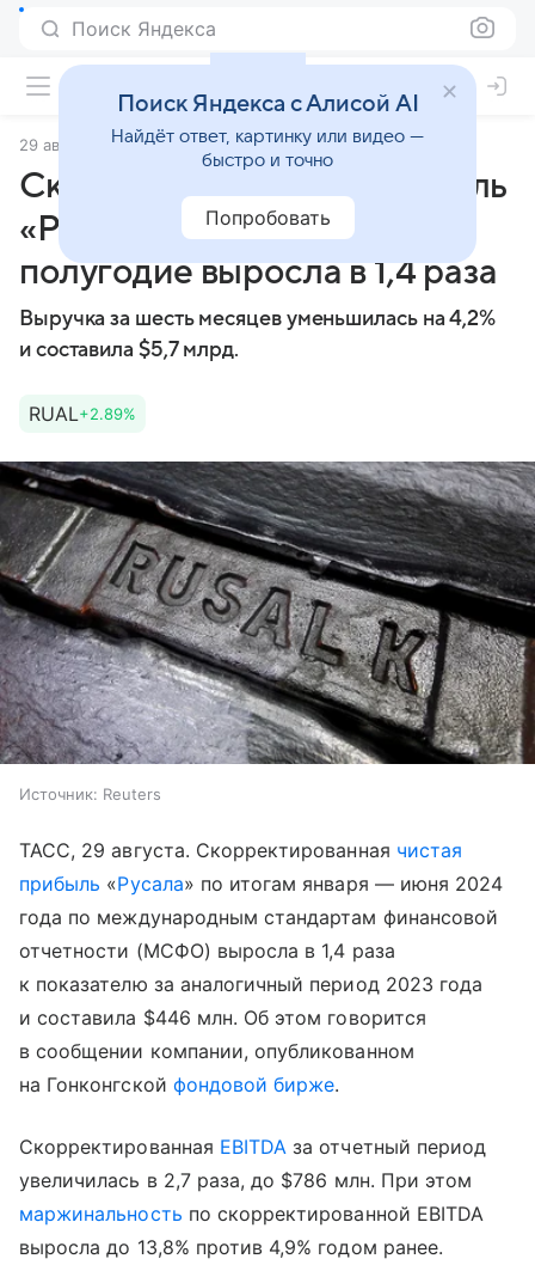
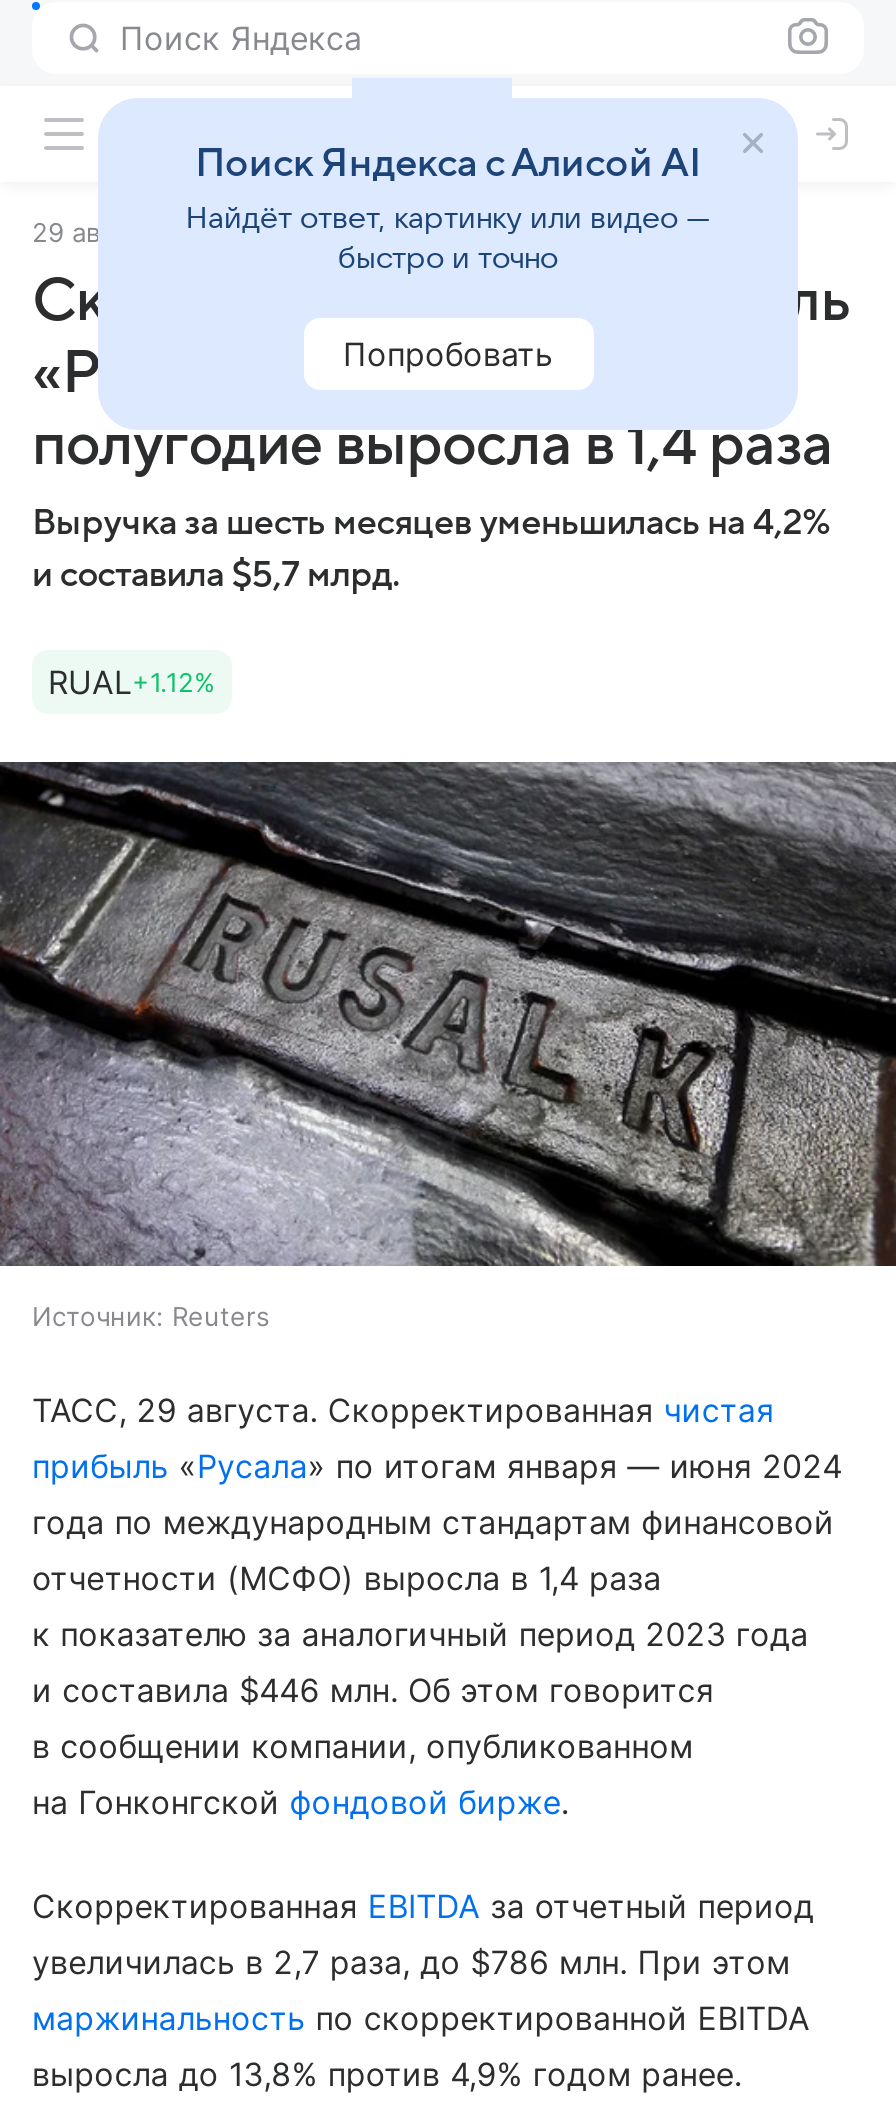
[29,402,136,426] RUAL+2.89% -> [48,662,216,702] RUAL+1.12%

